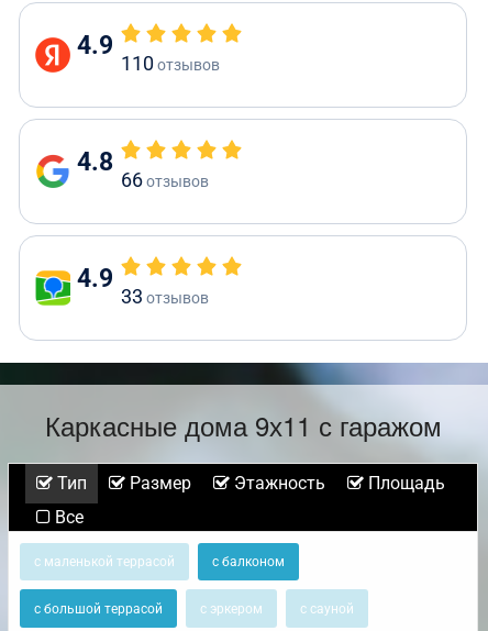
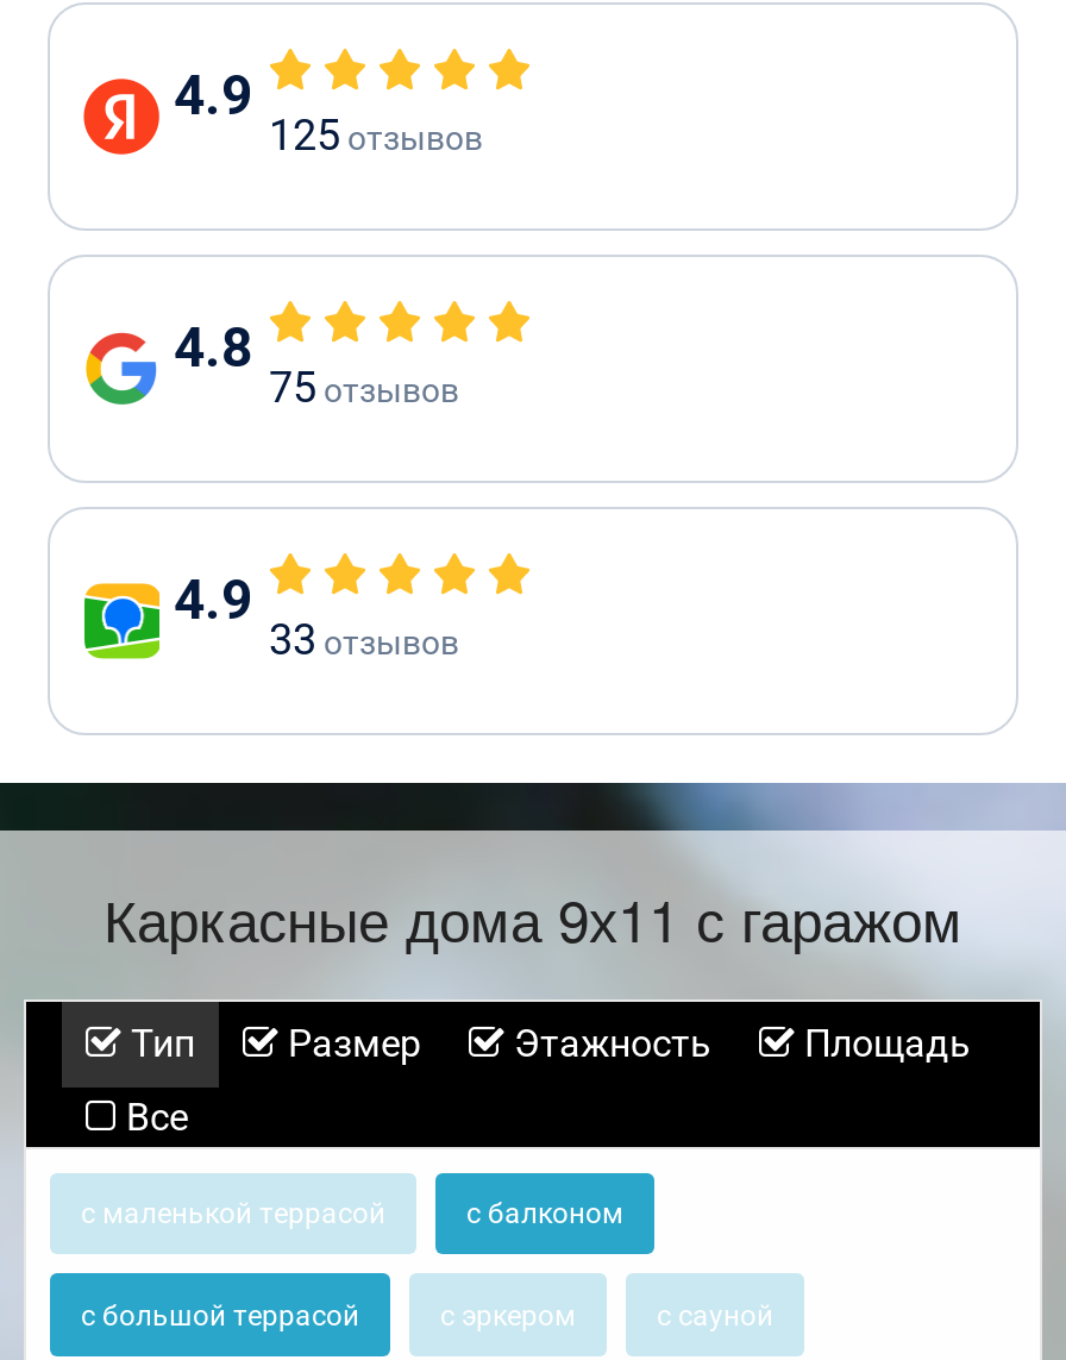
[121,52,220,75] 110 отзывов -> [269,109,483,159] 125 отзывов
[121,168,209,191] 66 отзывов -> [269,362,459,412] 75 отзывов

